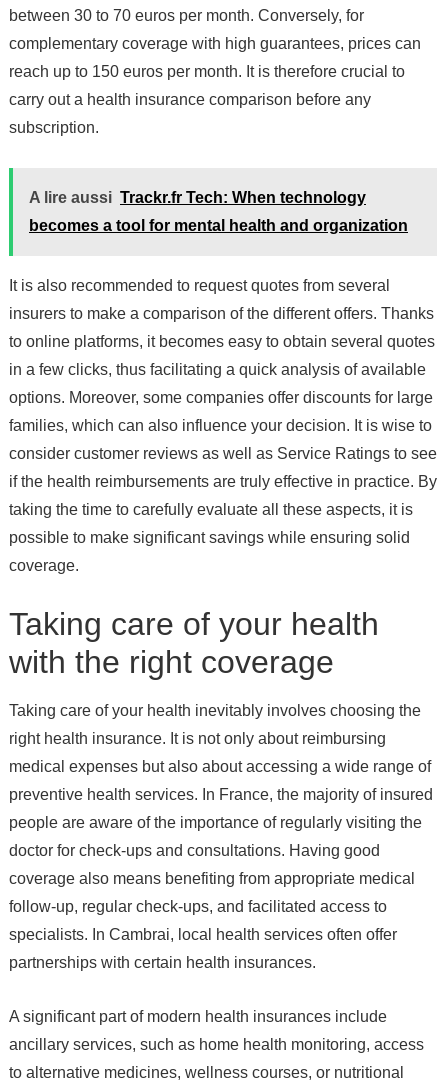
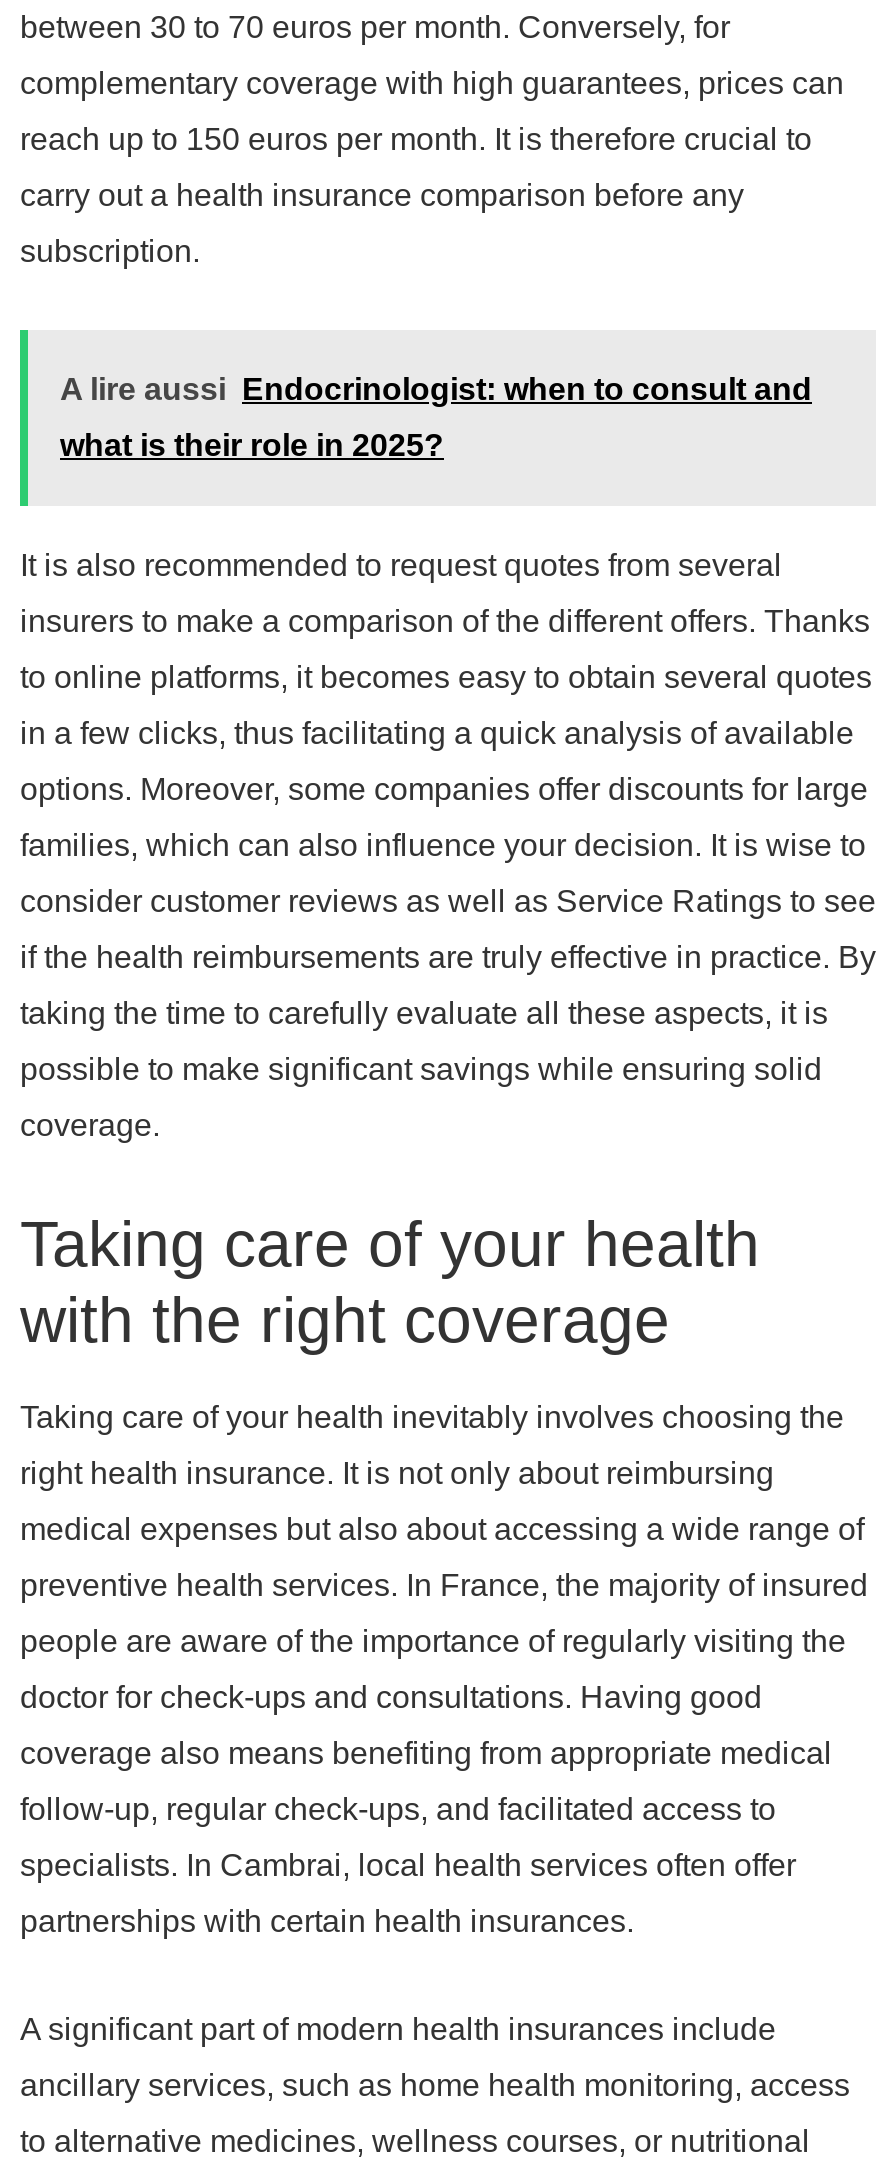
[29,189,366,206] A lire aussi Trackr.fr Tech: When technology -> [60,373,812,407] A lire aussi Endocrinologist: when to consult and
[29,217,408,234] becomes a tool for mental health and organization -> [60,429,444,463] what is their role in 2025?

